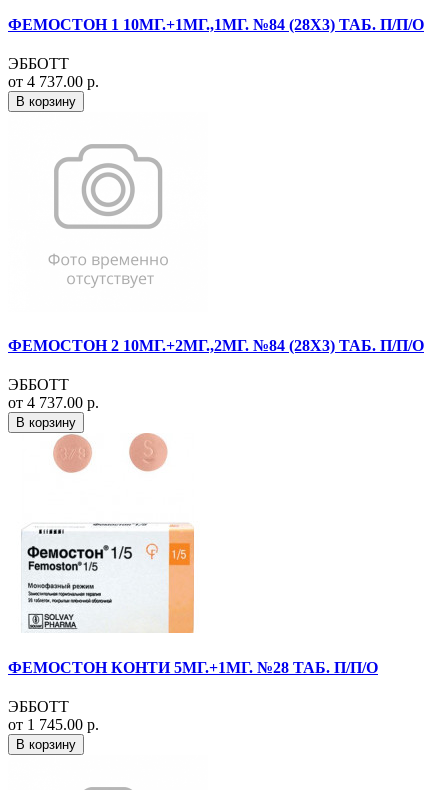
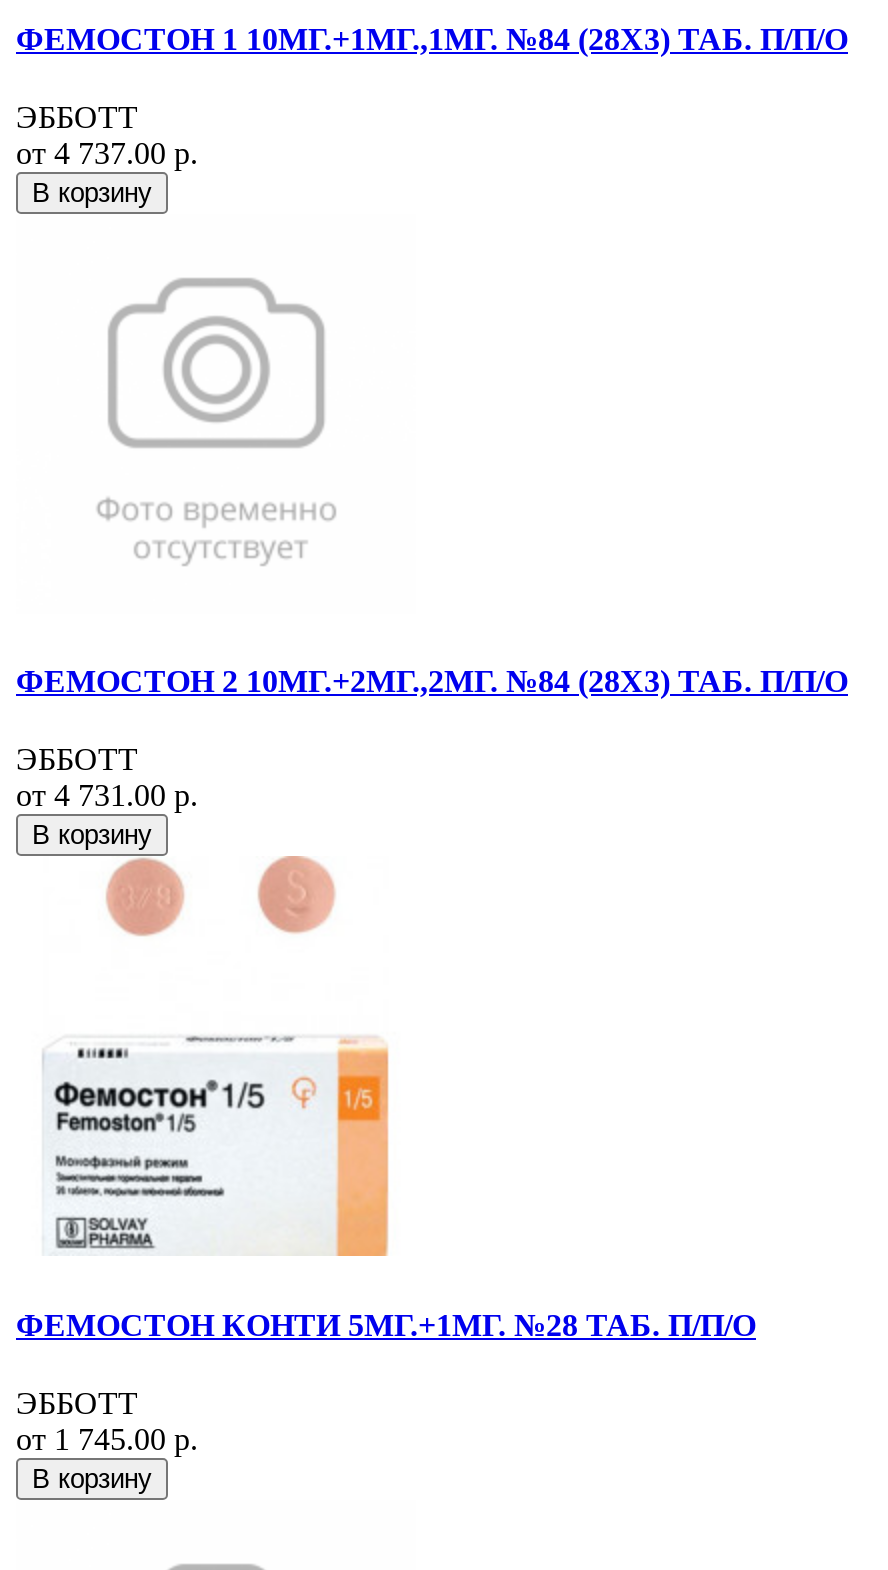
[8,394,99,411] от 4 737.00 р. -> [16,779,198,813] от 4 731.00 р.

